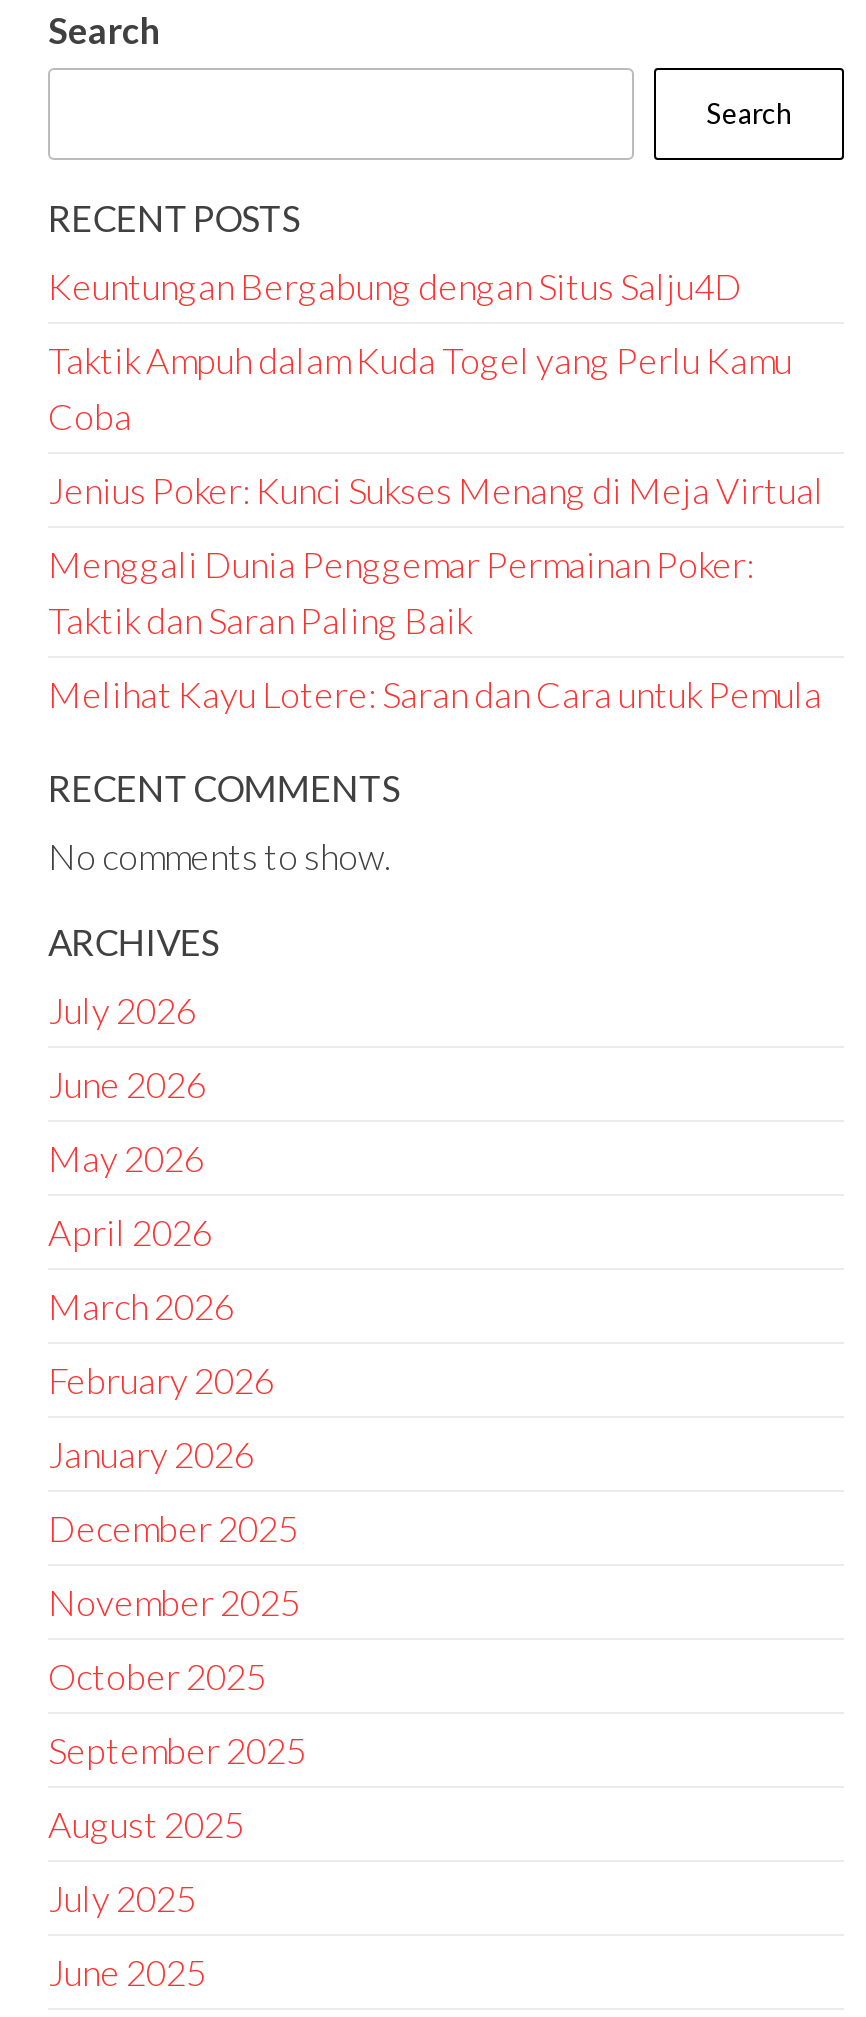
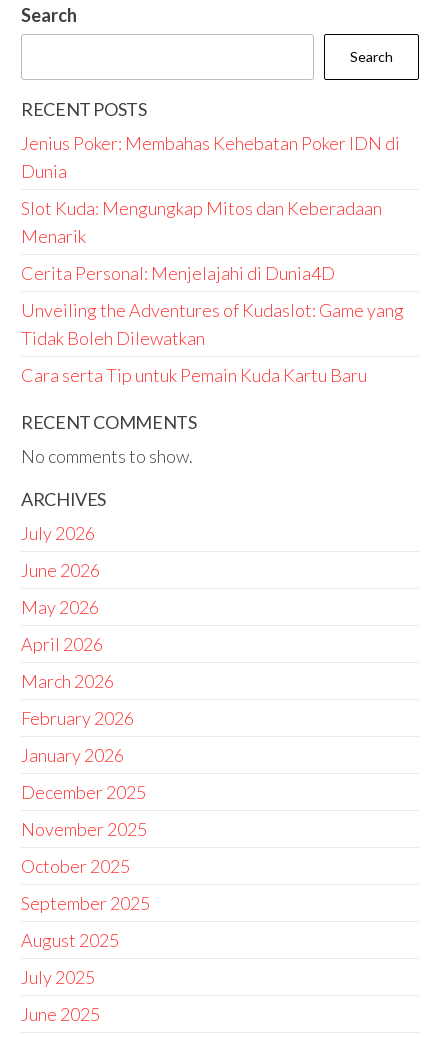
[48,264,742,308] Keuntungan Bergabung dengan Situs Salju4D -> [21,132,400,182] Jenius Poker: Membahas Kehebatan Poker IDN di | Dunia
[48,338,792,438] Taktik Ampuh dalam Kuda Togel yang Perlu Kamu | Coba -> [21,197,382,247] Slot Kuda: Mengungkap Mitos dan Keberadaan | Menarik
[48,468,824,512] Jenius Poker: Kunci Sukses Menang di Meja Virtual -> [21,262,335,284] Cerita Personal: Menjelajahi di Dunia4D
[48,542,754,642] Menggali Dunia Penggemar Permainan Poker: | Taktik dan Saran Paling Baik -> [21,299,404,349] Unveiling the Adventures of Kudaslot: Game yang | Tidak Boleh Dilewatkan
[48,672,822,716] Melihat Kayu Lotere: Saran dan Cara untuk Pemula -> [21,364,367,386] Cara serta Tip untuk Pemain Kuda Kartu Baru

